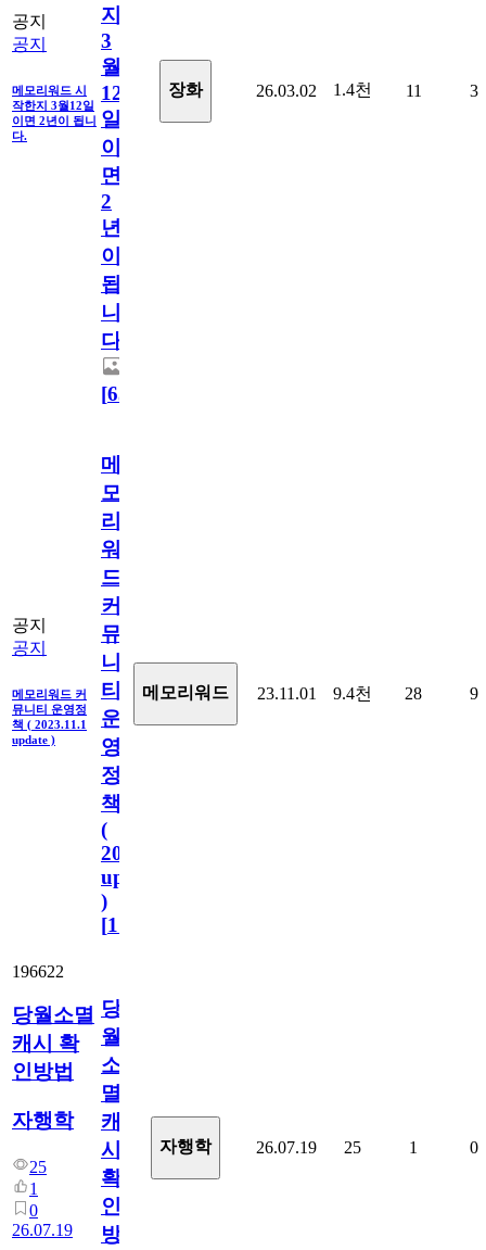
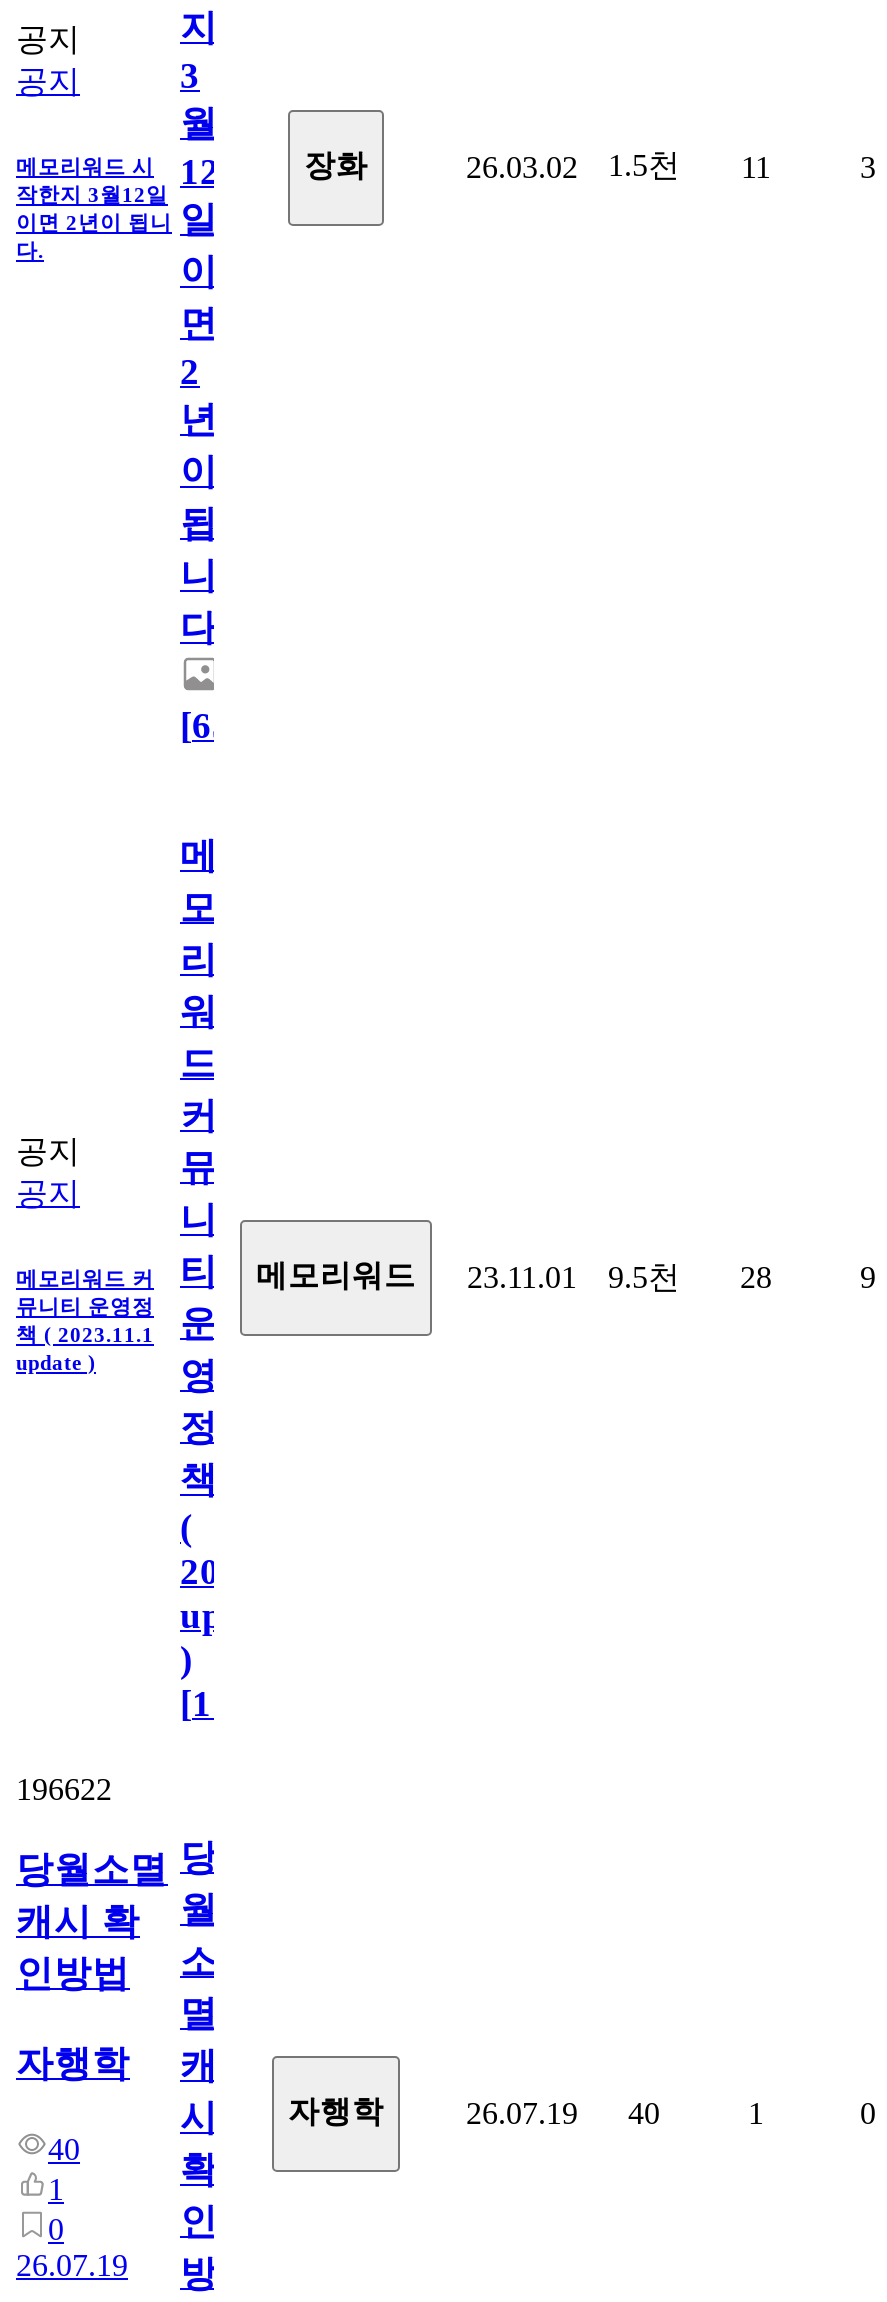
[256,80,421,99] 26.03.02 1.4천 11 -> [466,147,771,183] 26.03.02 1.5천 11
[12,679,422,702] 메모리워드 커 티 메모리워드 23.11.01 9.4천 28 -> [16,1251,772,1293] 메모리워드 커 티 메모리워드 23.11.01 9.5천 28
[256,1138,361,1156] 26.07.19 25 -> [466,2095,660,2129] 26.07.19 40
[29,1157,47,1176] 25 -> [48,2132,80,2166] 40

